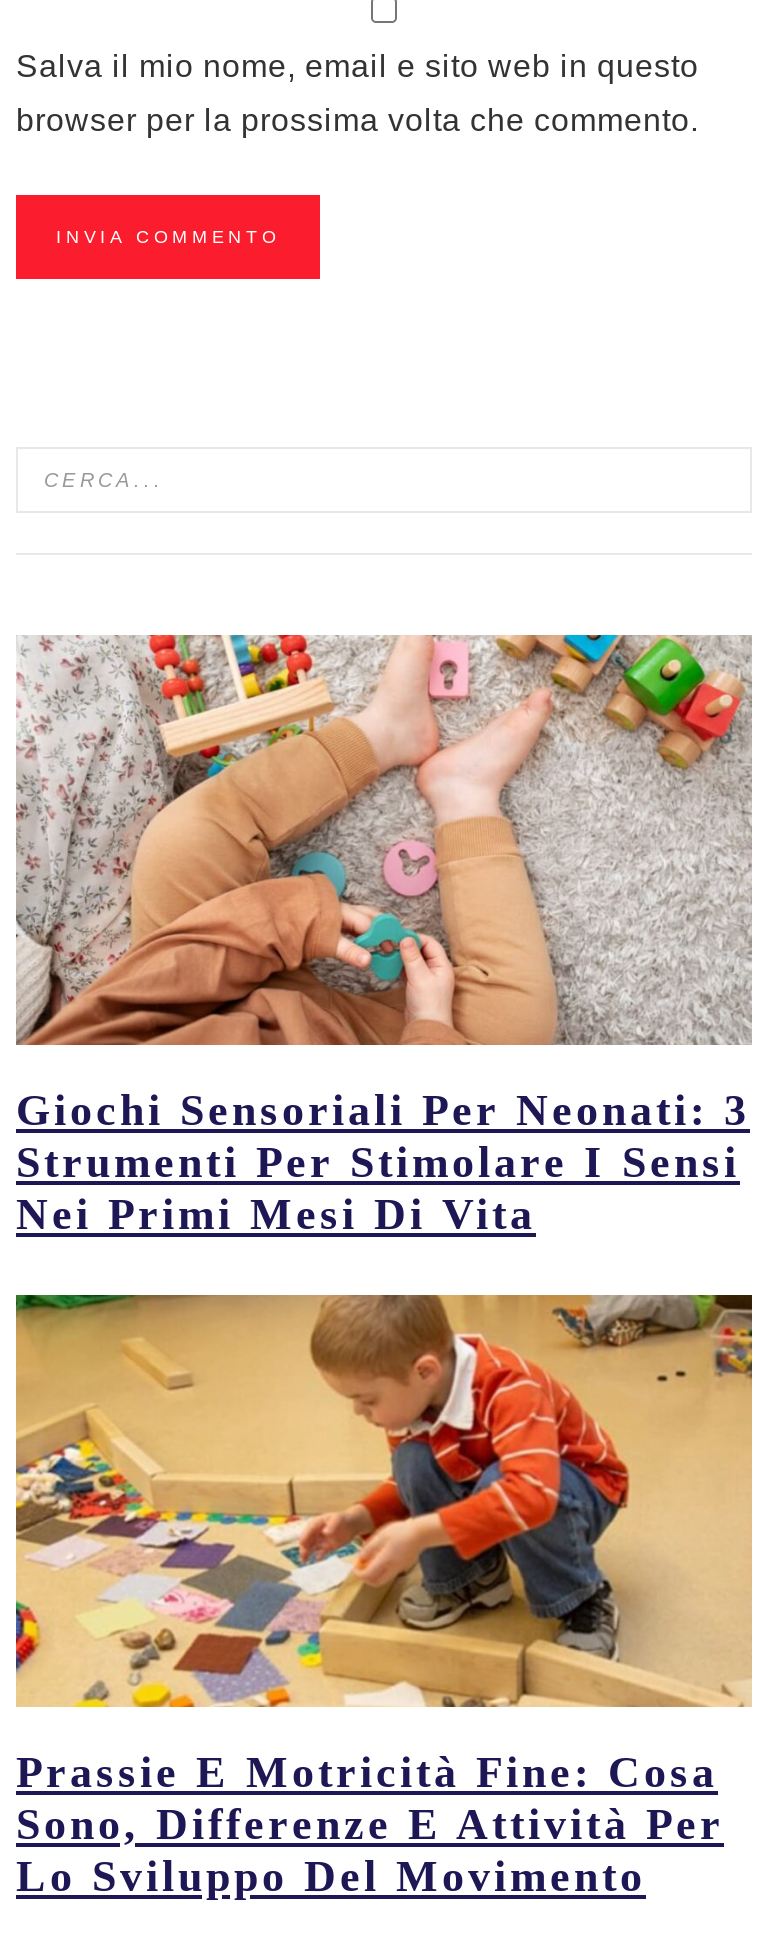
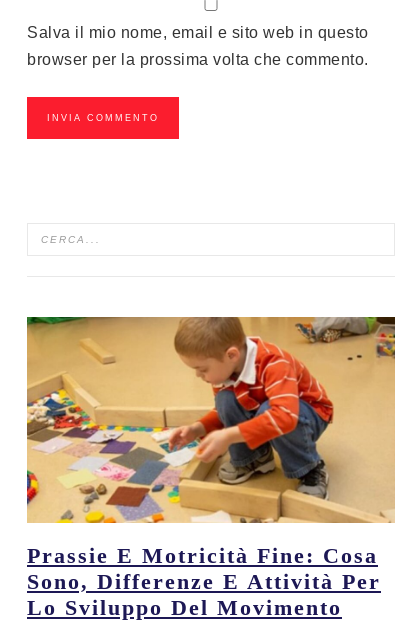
[14,632,752,1239] [image] | Giochi Sensoriali Per Neonati: 3 | Strumenti Per Stimolare I Sensi | Nei Primi Mesi Di Vita -> none

